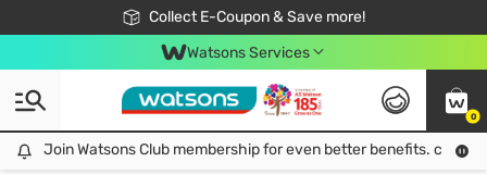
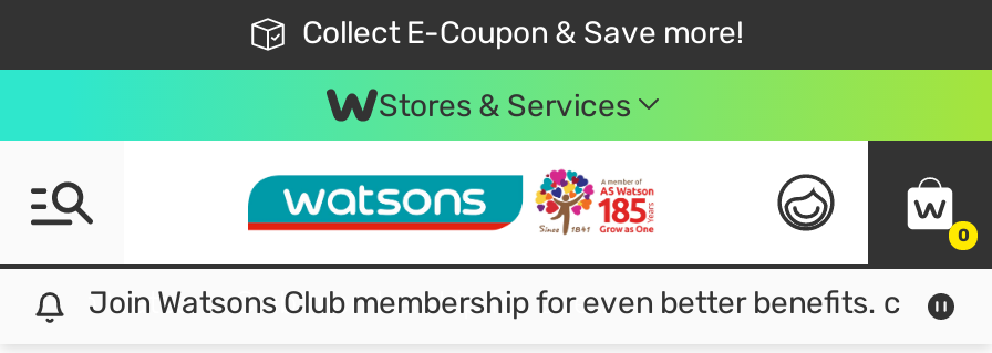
[186,43,309,61] Watsons Services -> [379,86,631,124] Stores & Services

